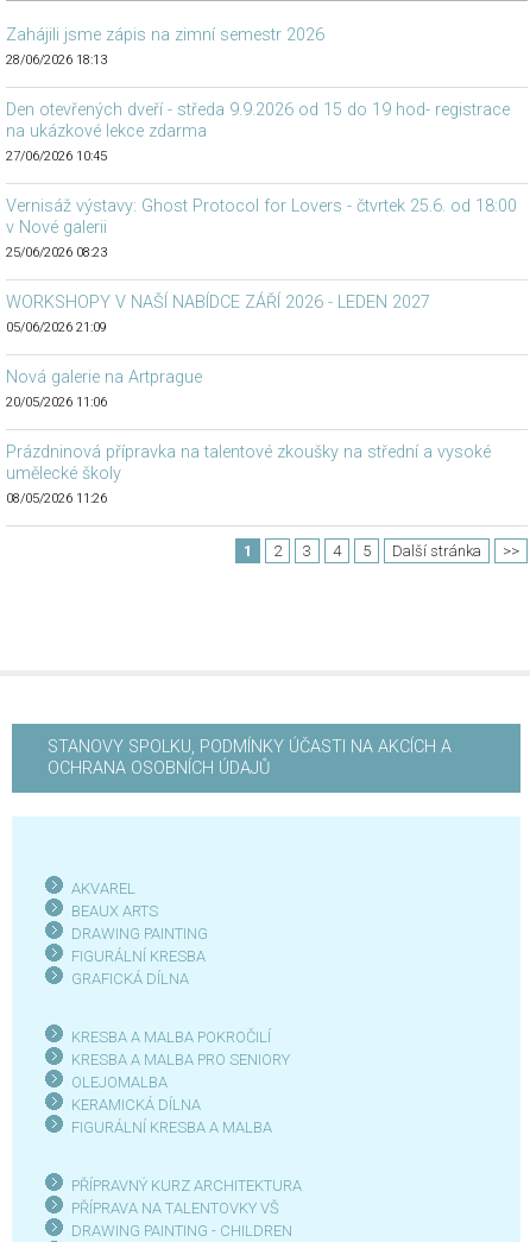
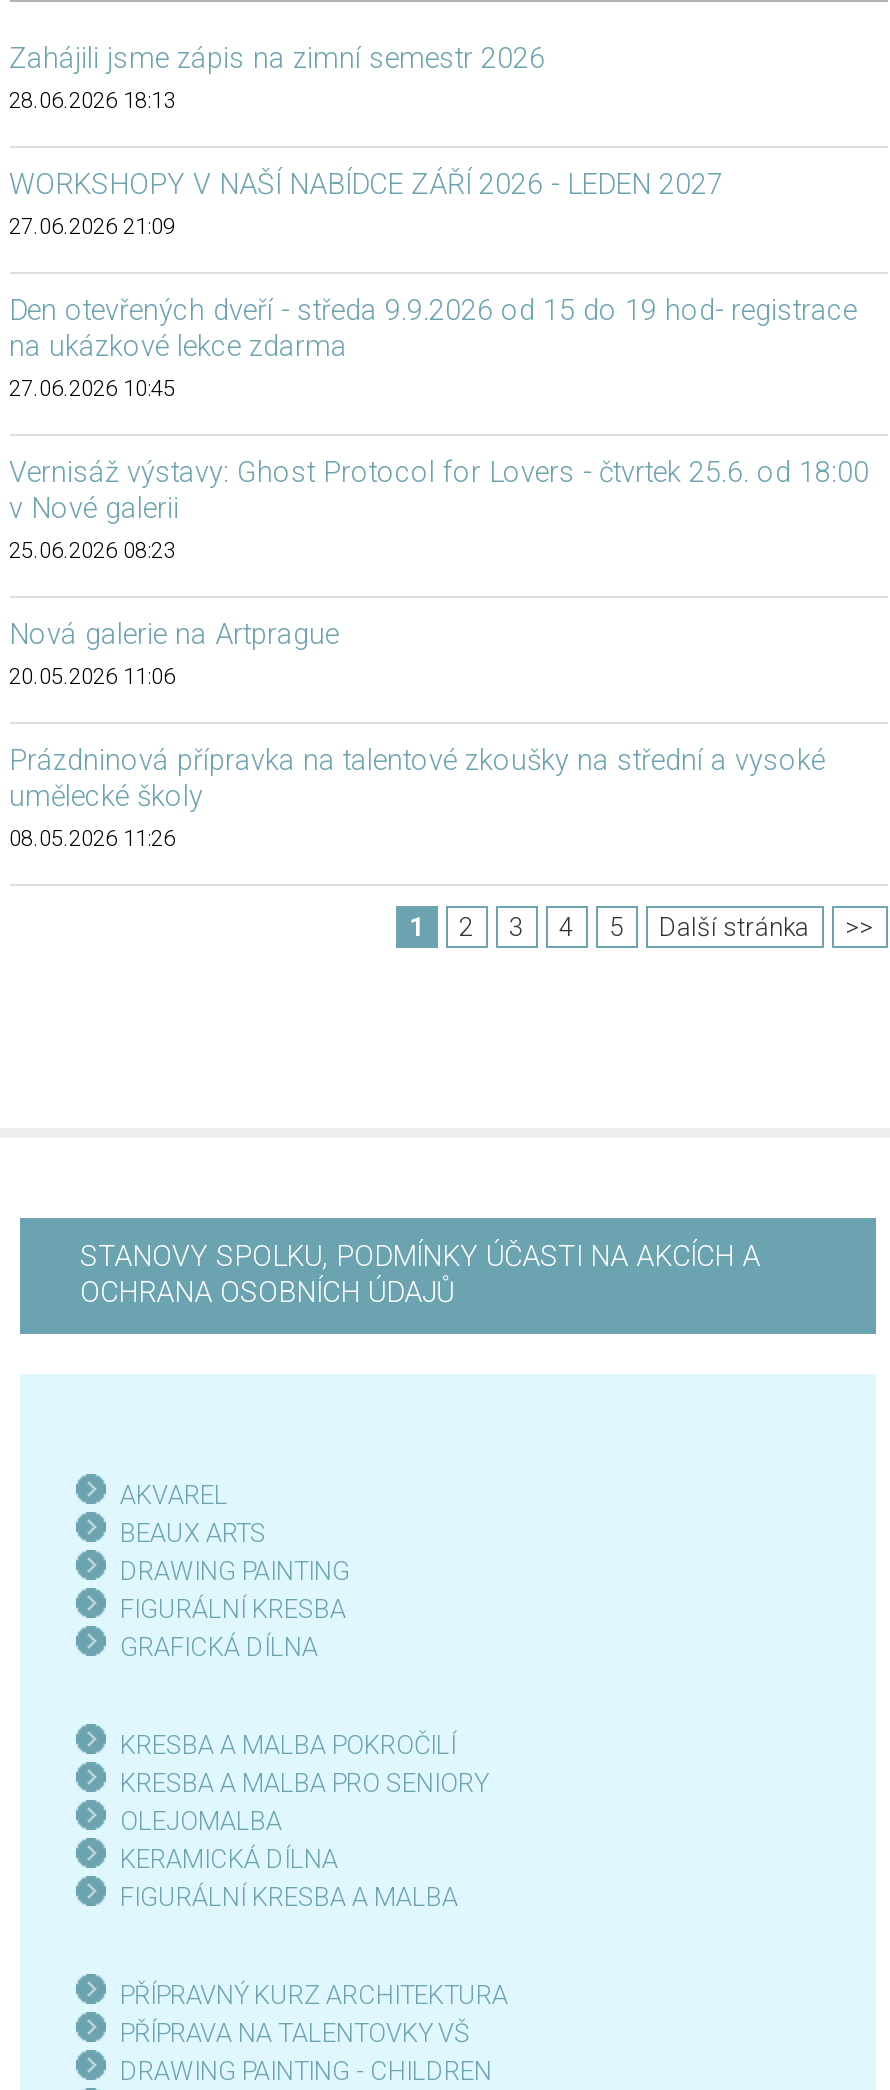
[5,52,106,68] 28/06/2026 18:13 -> [9,88,175,240] 28.06.2026 18:13 | 27.06.2026 21:09
moved [5,100,509,141] -> [9,294,857,364]: Den otevřených dveří - středa 9.9.2026 od 15 do 19 hod- registrace | na ukázkové lekce zdarma
[5,148,106,164] 27/06/2026 10:45 -> [9,376,175,402] 27.06.2026 10:45
moved [5,196,516,237] -> [9,456,869,526]: Vernisáž výstavy: Ghost Protocol for Lovers - čtvrtek 25.6. od 18:00 | v Nové galerii
[5,245,106,335] 25/06/2026 08:23 | 05/06/2026 21:09 -> [9,538,175,564] 25.06.2026 08:23
moved [5,292,430,312] -> [9,168,723,202]: WORKSHOPY V NAŠÍ NABÍDCE ZÁŘÍ 2026 - LEDEN 2027
[5,394,106,410] 20/05/2026 11:06 -> [9,664,175,690] 20.05.2026 11:06
[5,491,106,506] 08/05/2026 11:26 -> [9,826,175,852] 08.05.2026 11:26

